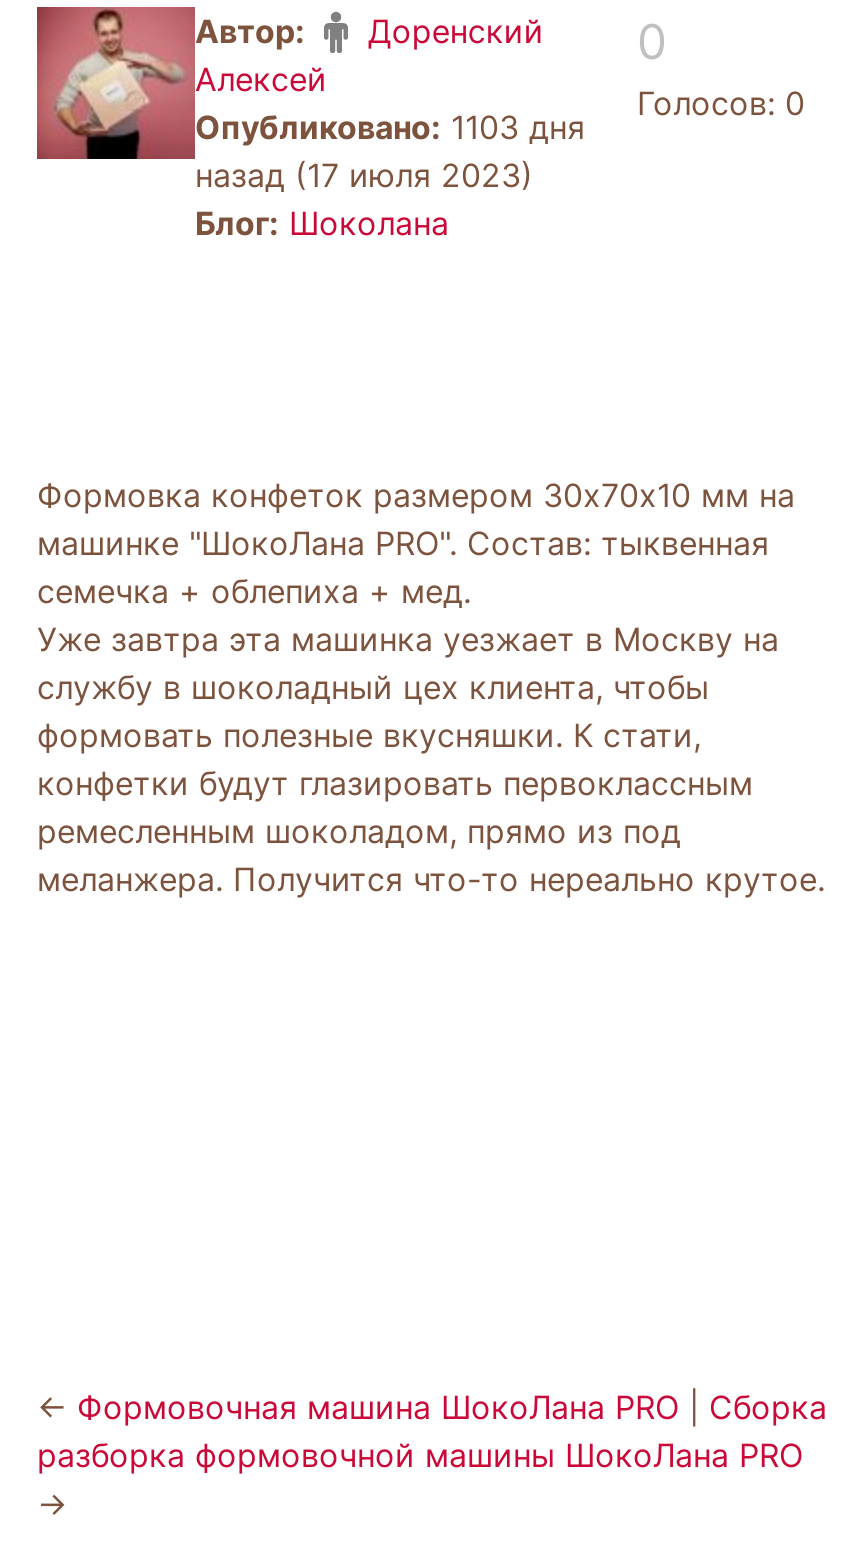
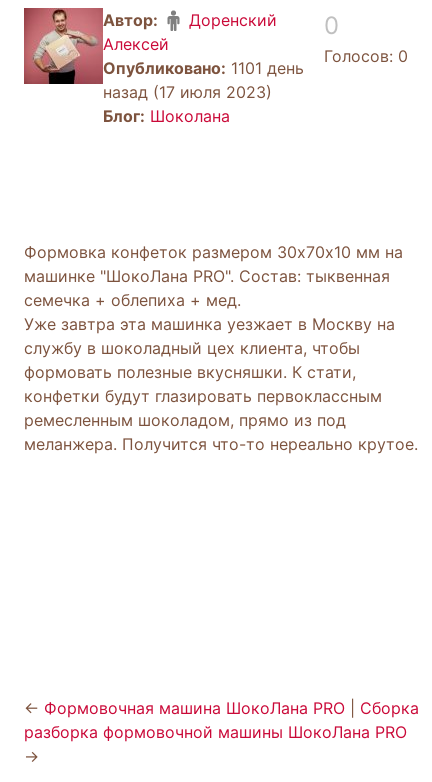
[195,107,585,147] Опубликовано: 1103 дня -> [103,58,304,78] Опубликовано: 1101 день

